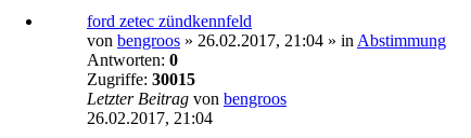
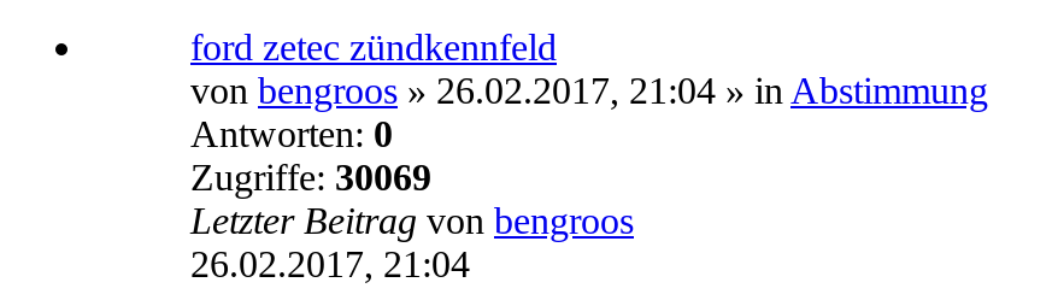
[87,70,195,89] Zugriffe: 30015 -> [190,157,431,198] Zugriffe: 30069

